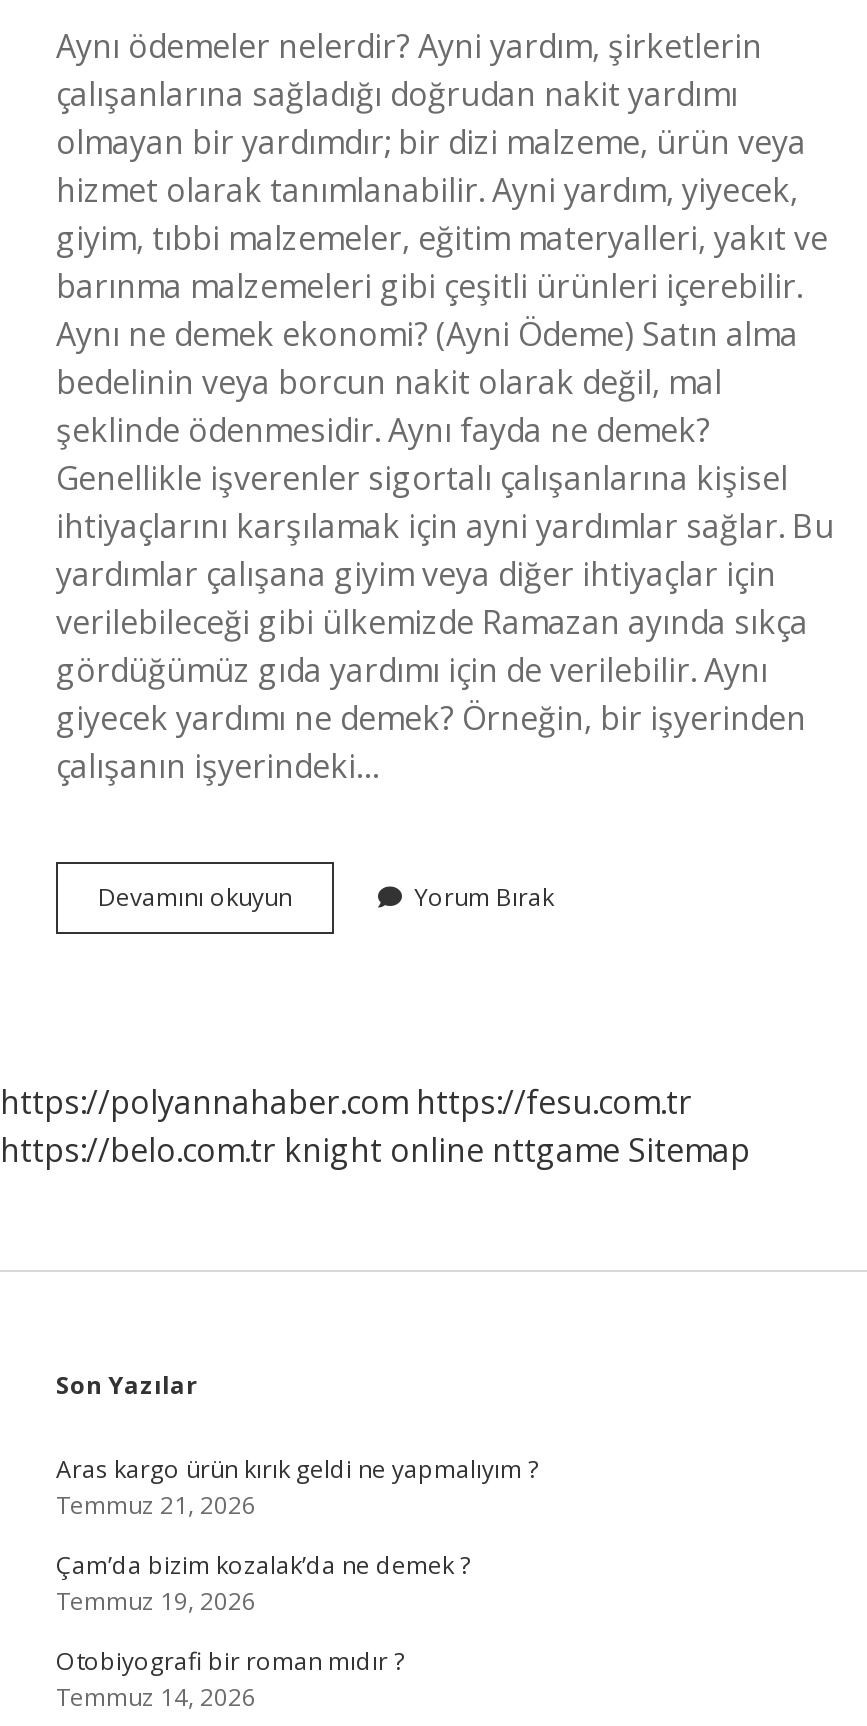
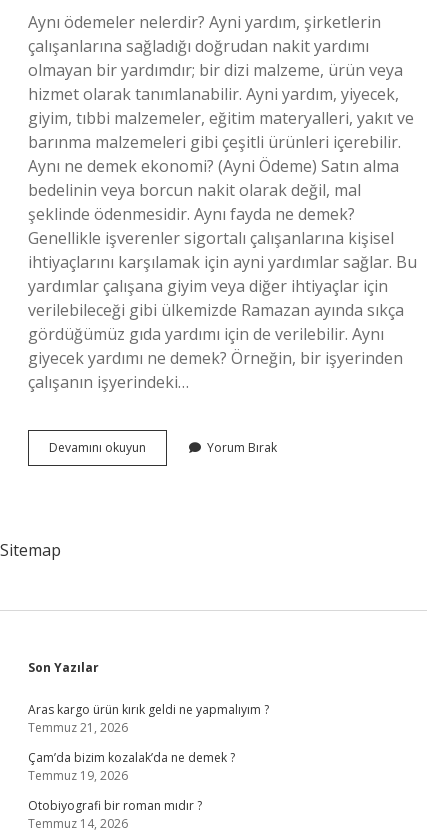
[0,1080,750,1172] https://polyannahaber.com https://fesu.com.tr | https://belo.com.tr knight online nttgame Sitemap -> [0,539,61,561] Sitemap

